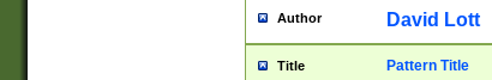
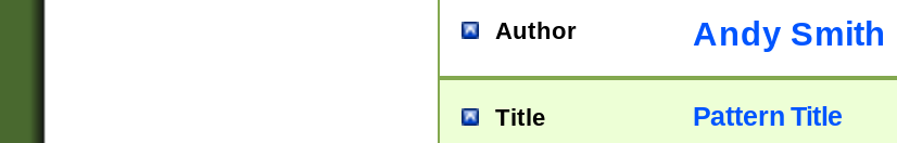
[386,10,479,30] David Lott -> [693,16,886,52] Andy Smith

